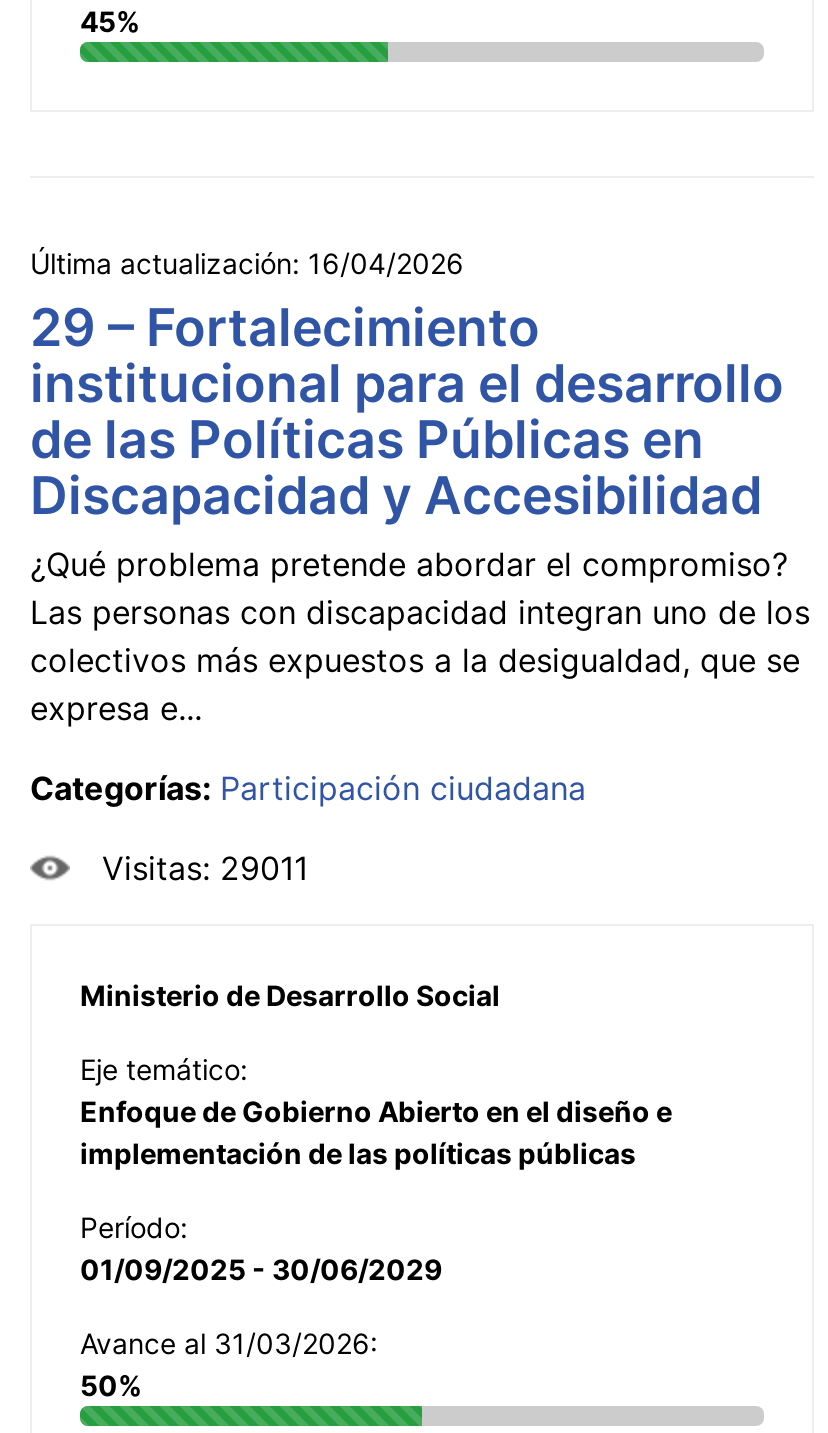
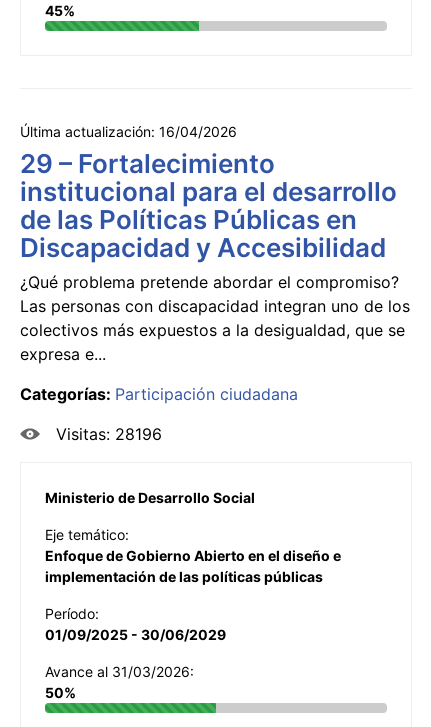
[102,848,308,888] Visitas: 29011 -> [56,424,162,444] Visitas: 28196

